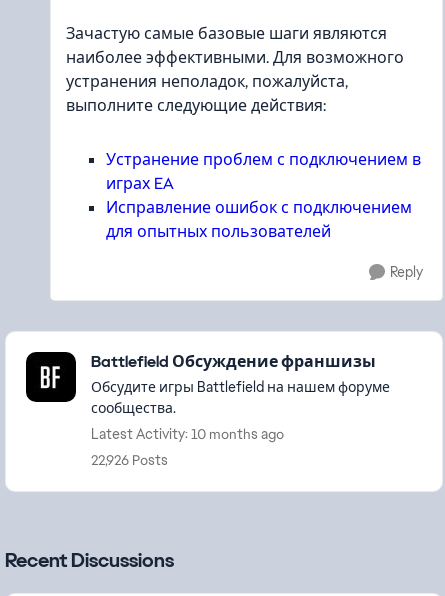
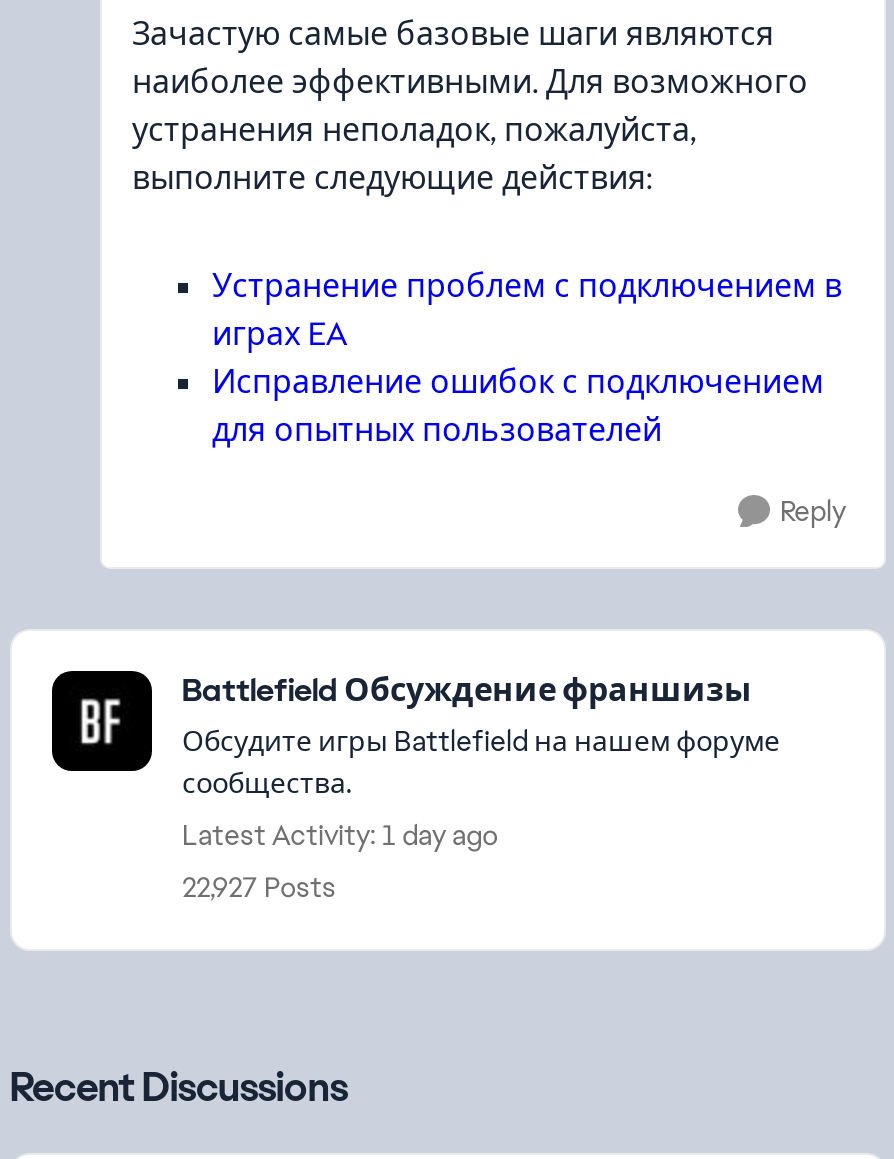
[91,425,284,443] Latest Activity: 10 months ago -> [182,818,498,854] Latest Activity: 1 day ago
[91,451,168,469] 22,926 Posts -> [182,870,336,906] 22,927 Posts

